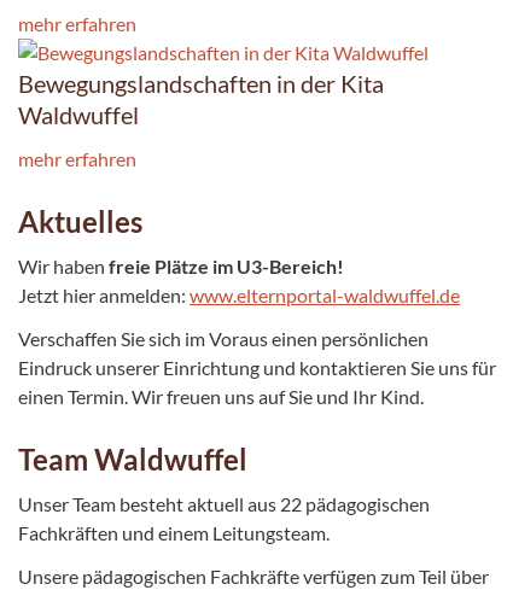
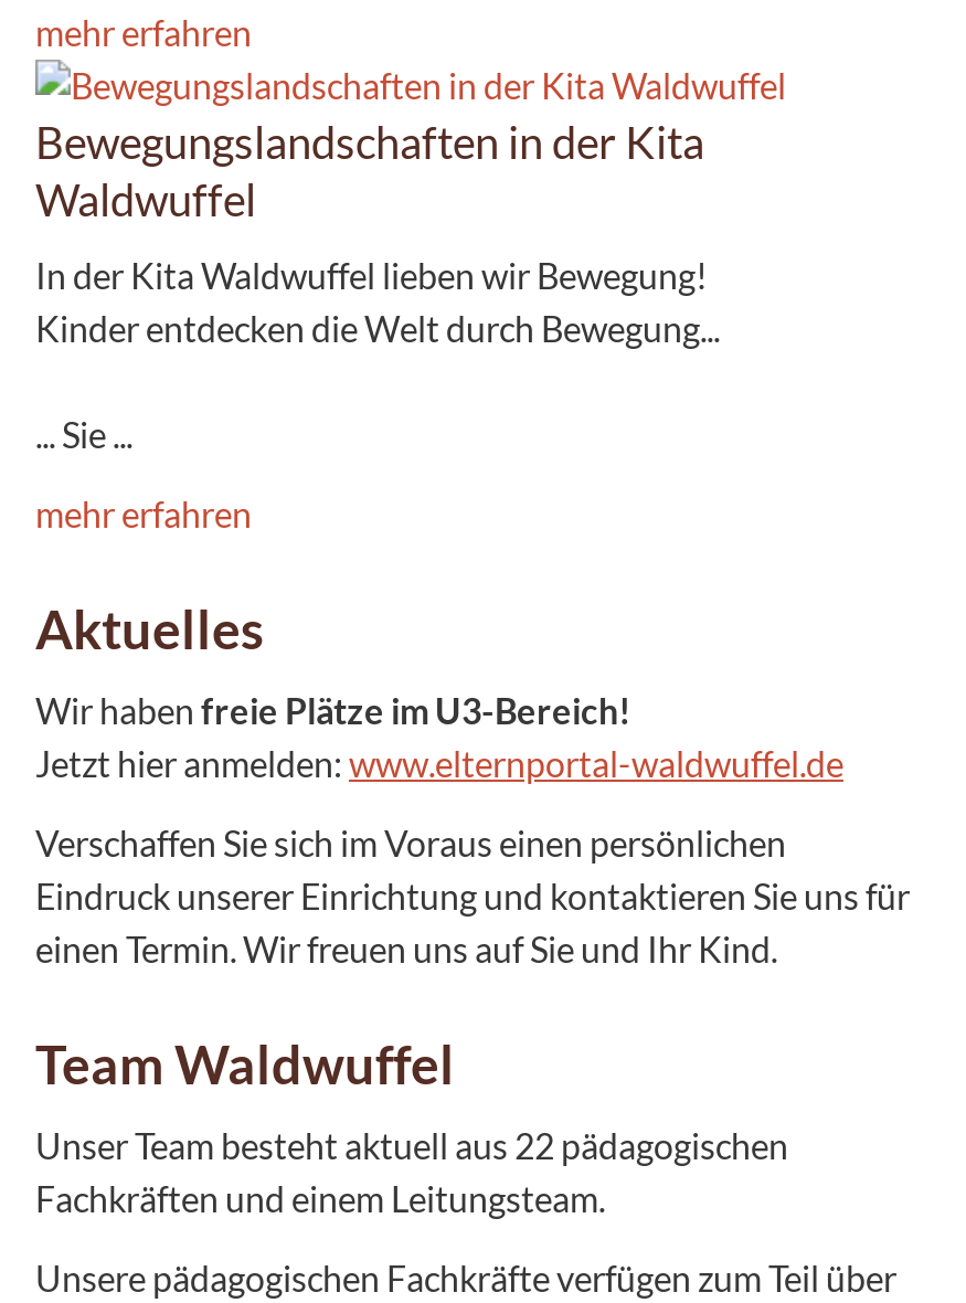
none -> [35,253,720,454] In der Kita Waldwuffel lieben wir Bewegung! | Kinder entdecken die Welt durch Bewegung... | ... Sie ...

